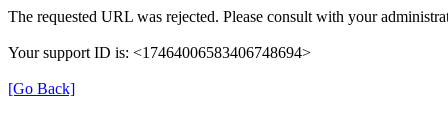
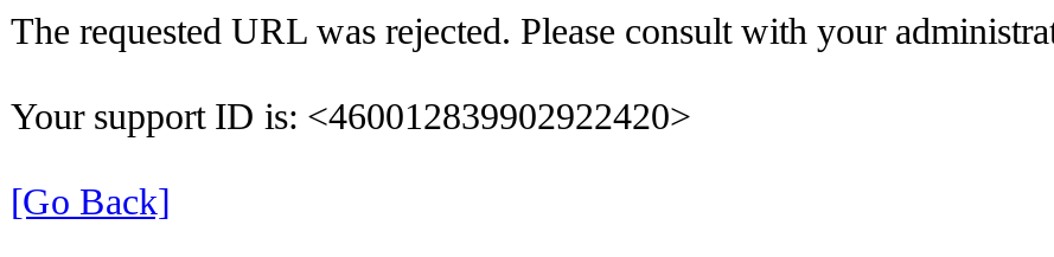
[8,44,311,61] Your support ID is: <17464006583406748694> -> [11,96,691,136] Your support ID is: <460012839902922420>

